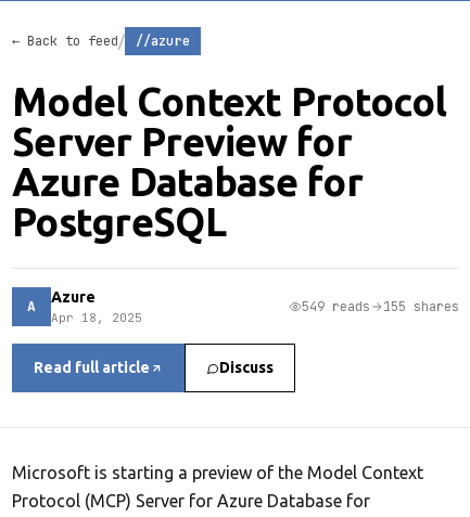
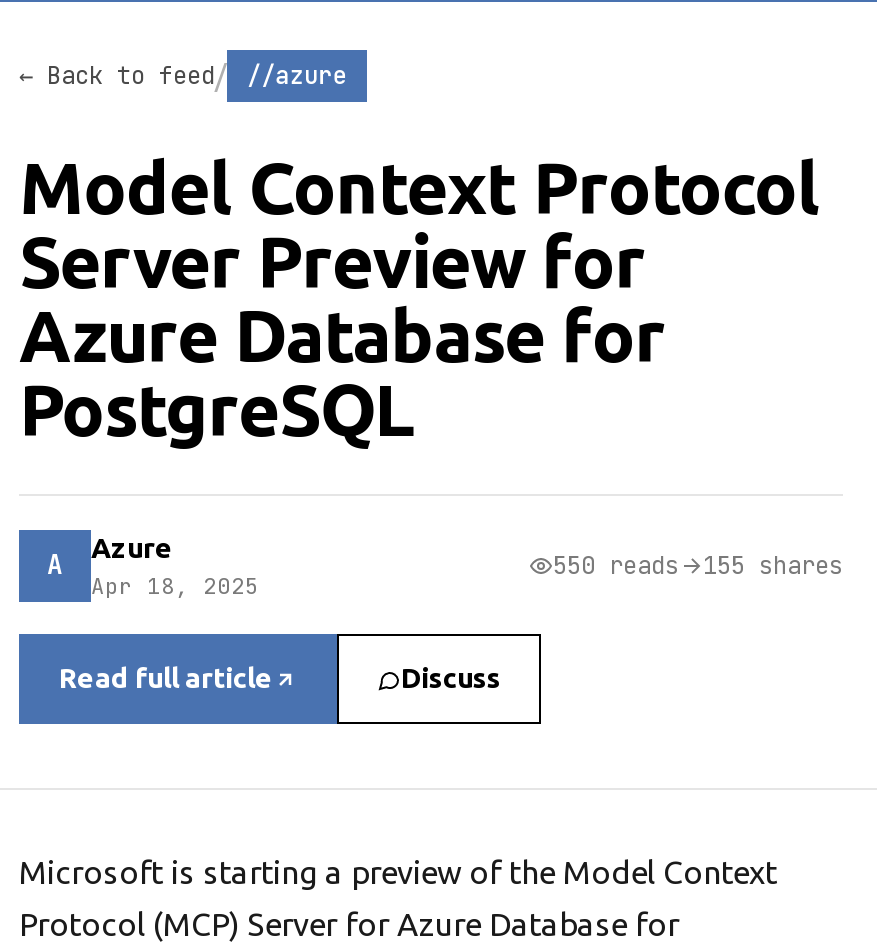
[302,298,459,315] 549 reads 155 shares -> [553,549,843,581] 550 reads 155 shares

